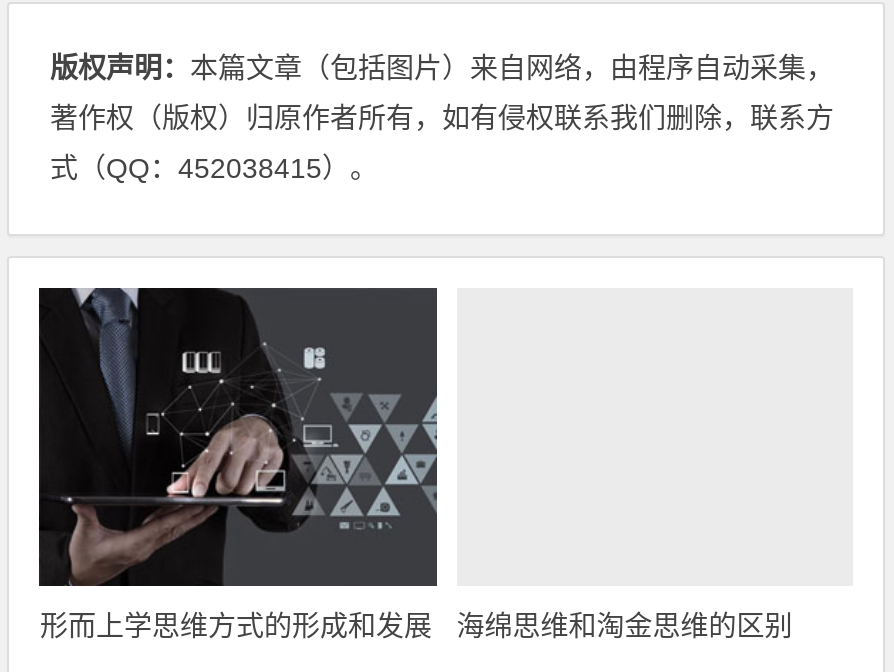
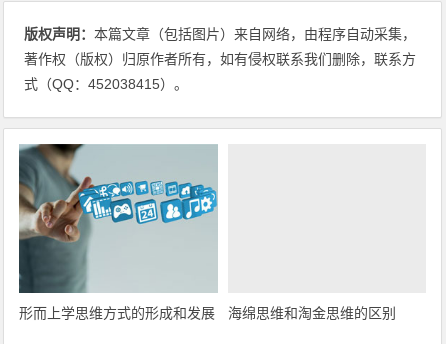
[37,286,437,588] [image] -> [18,143,218,294] [image]

